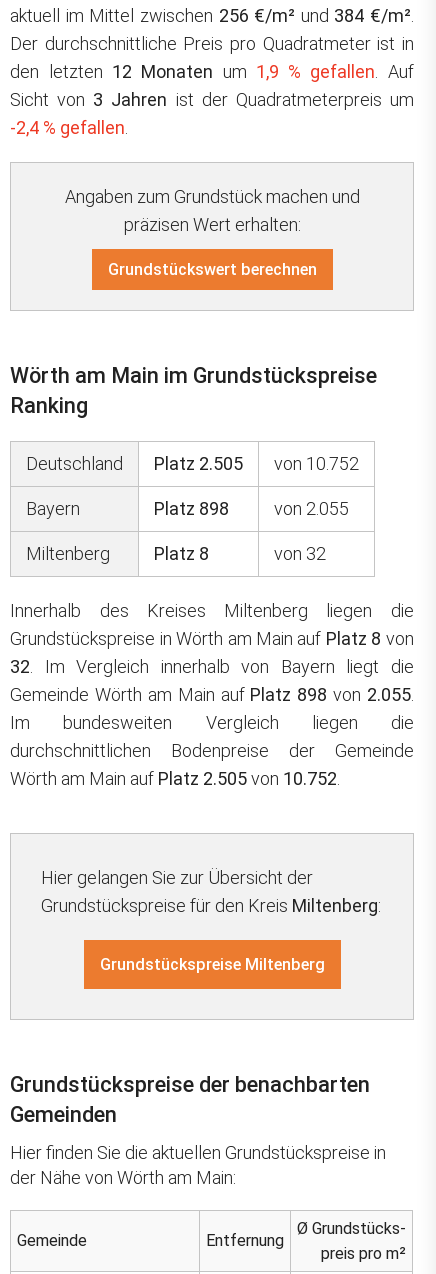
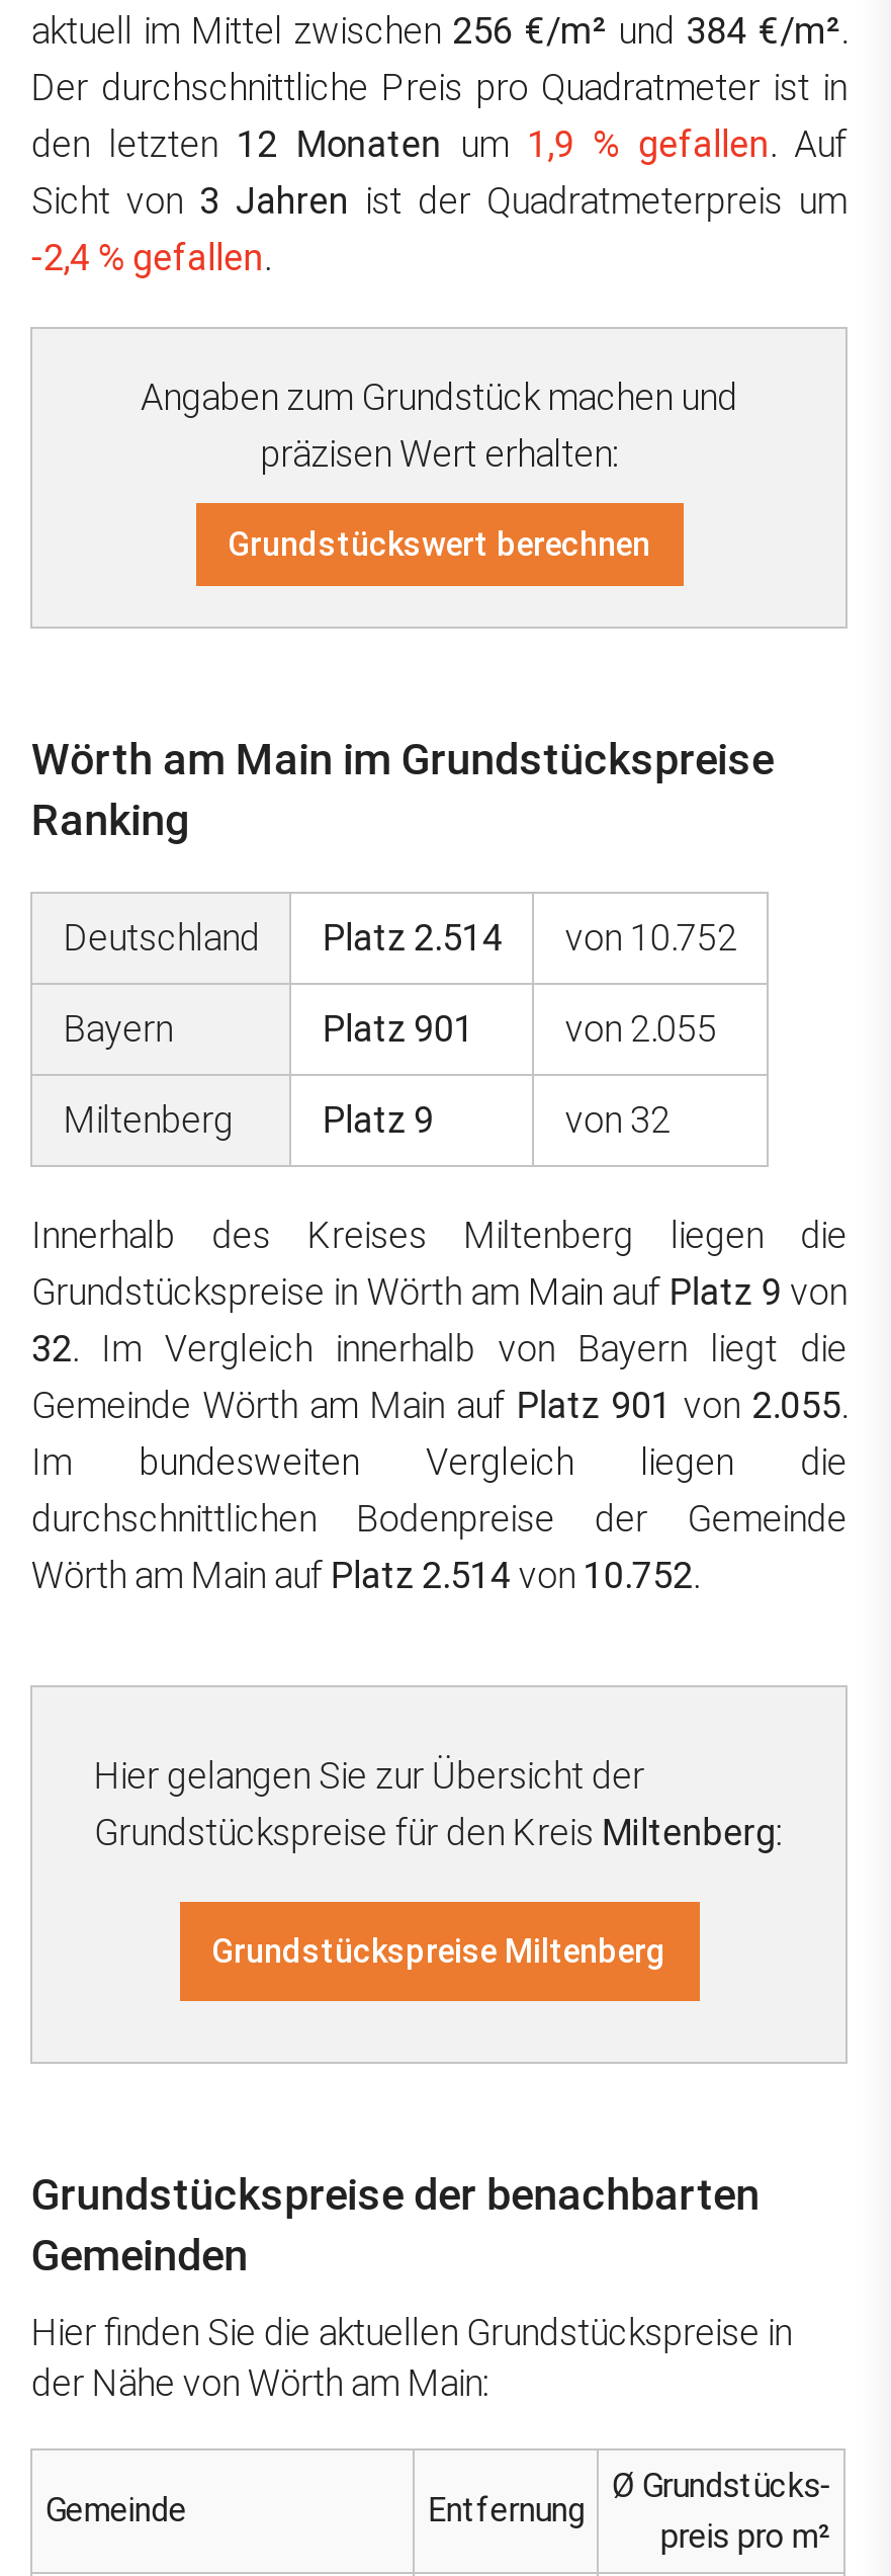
[26,453,359,474] Deutschland Platz 2.505 von 10.752 -> [64,916,737,959] Deutschland Platz 2.514 von 10.752
[154,498,229,519] Platz 898 -> [322,1007,474,1050] Platz 901
[154,543,209,564] Platz 8 -> [322,1098,434,1141] Platz 9
[10,628,414,649] Grundstückspreise in Wörth am Main auf Platz 8 von -> [31,1270,847,1313] Grundstückspreise in Wörth am Main auf Platz 9 von
[10,684,414,705] Gemeinde Wörth am Main auf Platz 898 von 2.055. -> [31,1384,847,1426] Gemeinde Wörth am Main auf Platz 901 von 2.055.
[10,768,340,789] Wörth am Main auf Platz 2.505 von 10.752. -> [31,1554,699,1596] Wörth am Main auf Platz 2.514 von 10.752.

